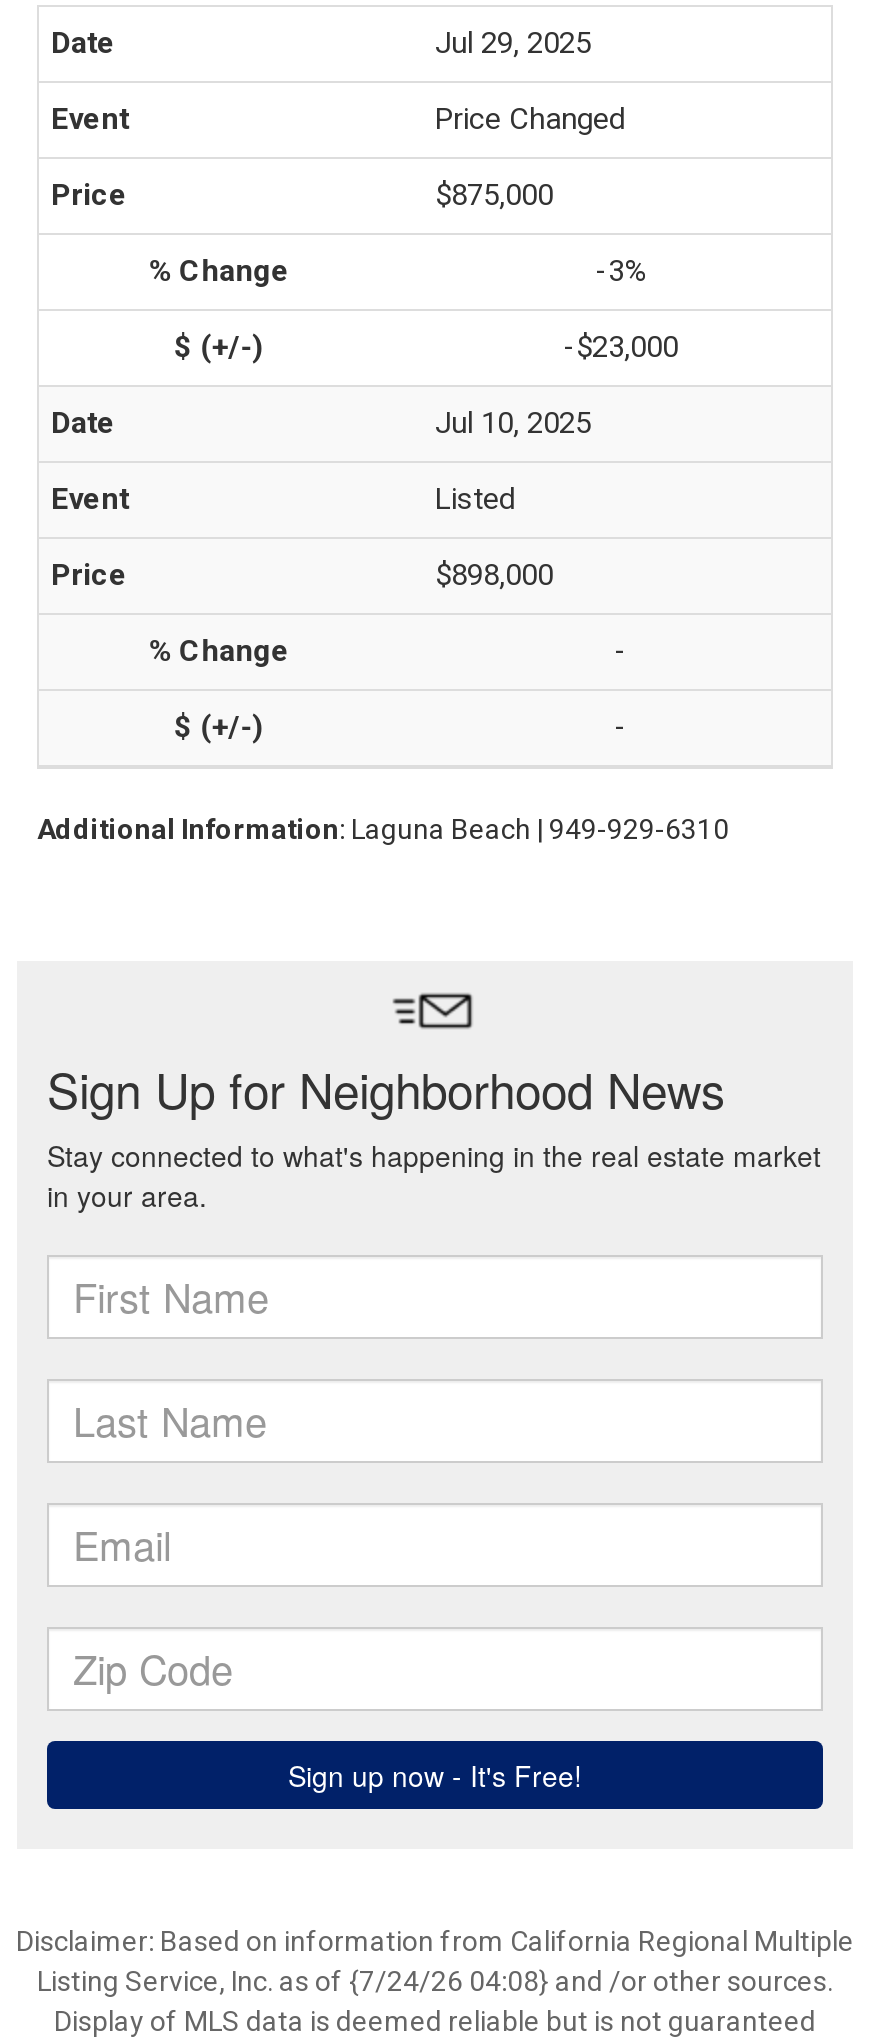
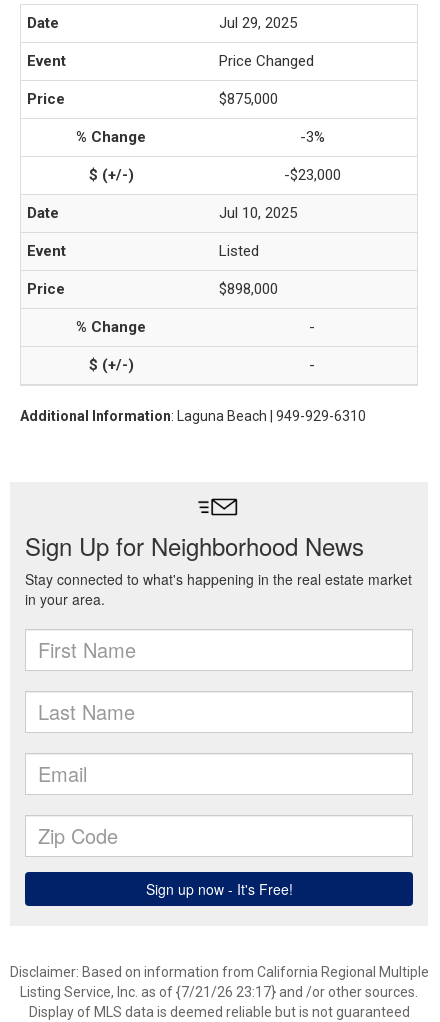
[37,1965,833,1997] Listing Service, Inc. as of {7/24/26 04:08} and /or other sources. -> [20,984,418,1000] Listing Service, Inc. as of {7/21/26 23:17} and /or other sources.

